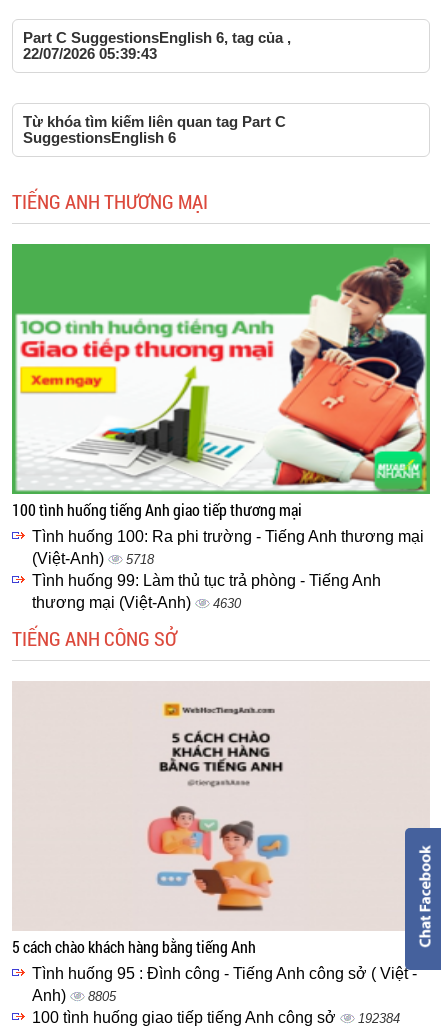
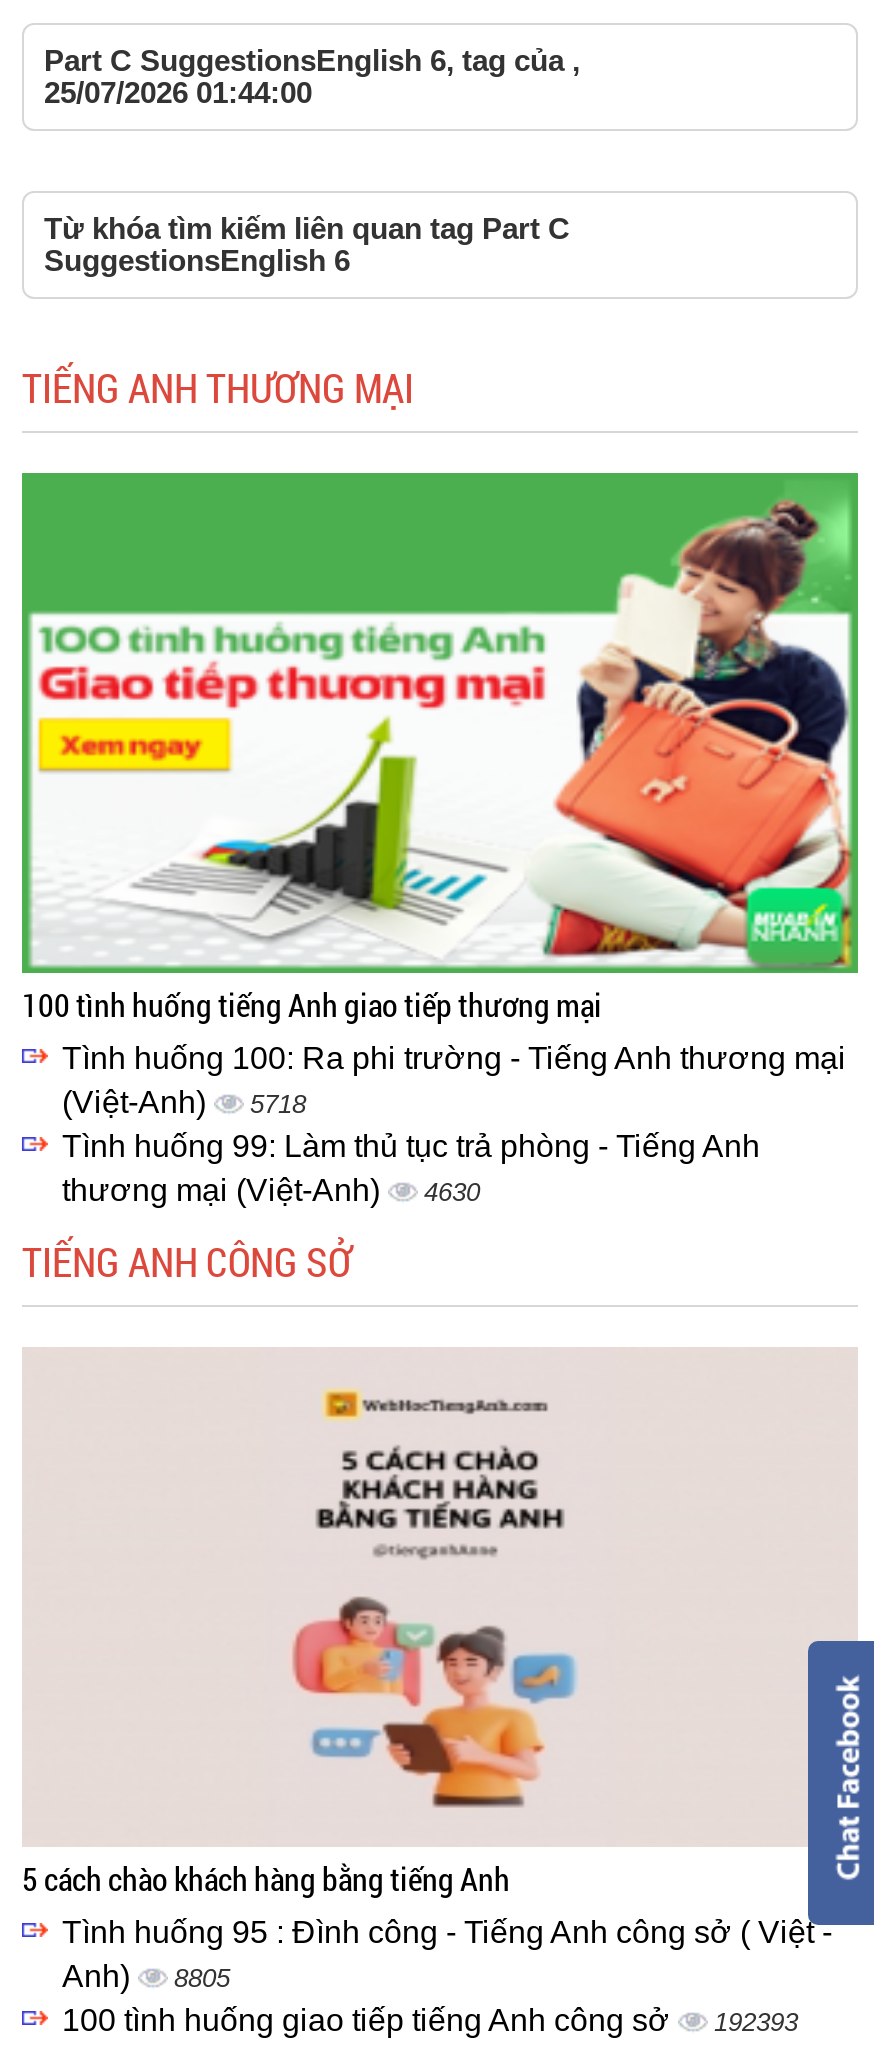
[23,45,157,62] 22/07/2026 05:39:43 -> [44,75,312,109] 25/07/2026 01:44:00
[32,1009,400,1026] 100 tình huống giao tiếp tiếng Anh công sở 192384 -> [62,2003,798,2037] 100 tình huống giao tiếp tiếng Anh công sở 192393

